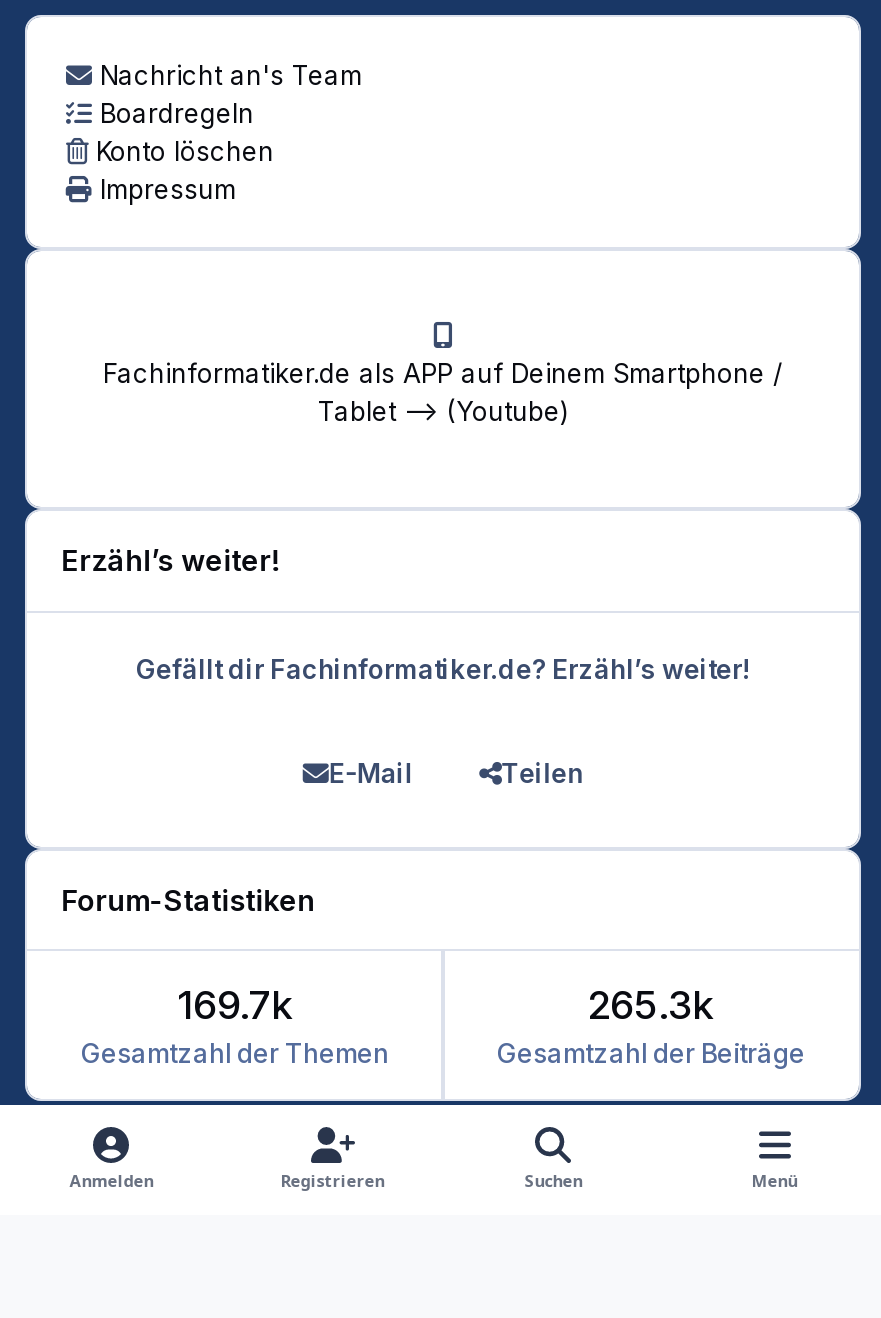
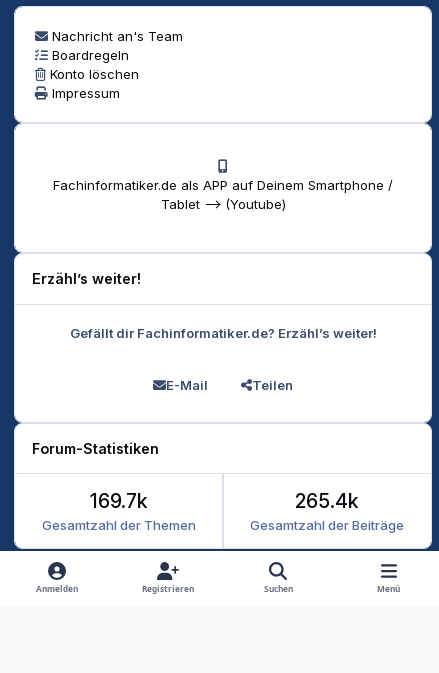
[588,982,714,1030] 265.3k -> [295,489,359,513] 265.4k

